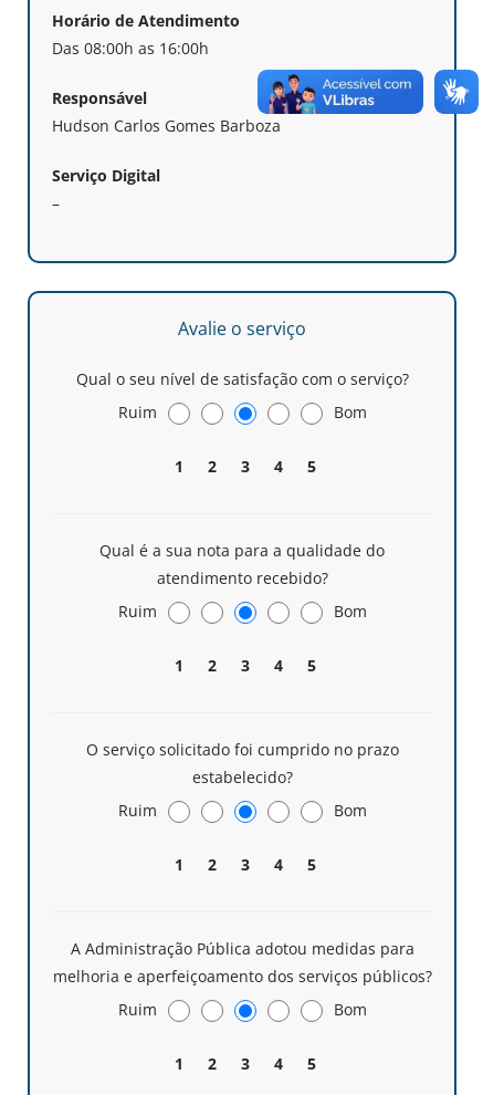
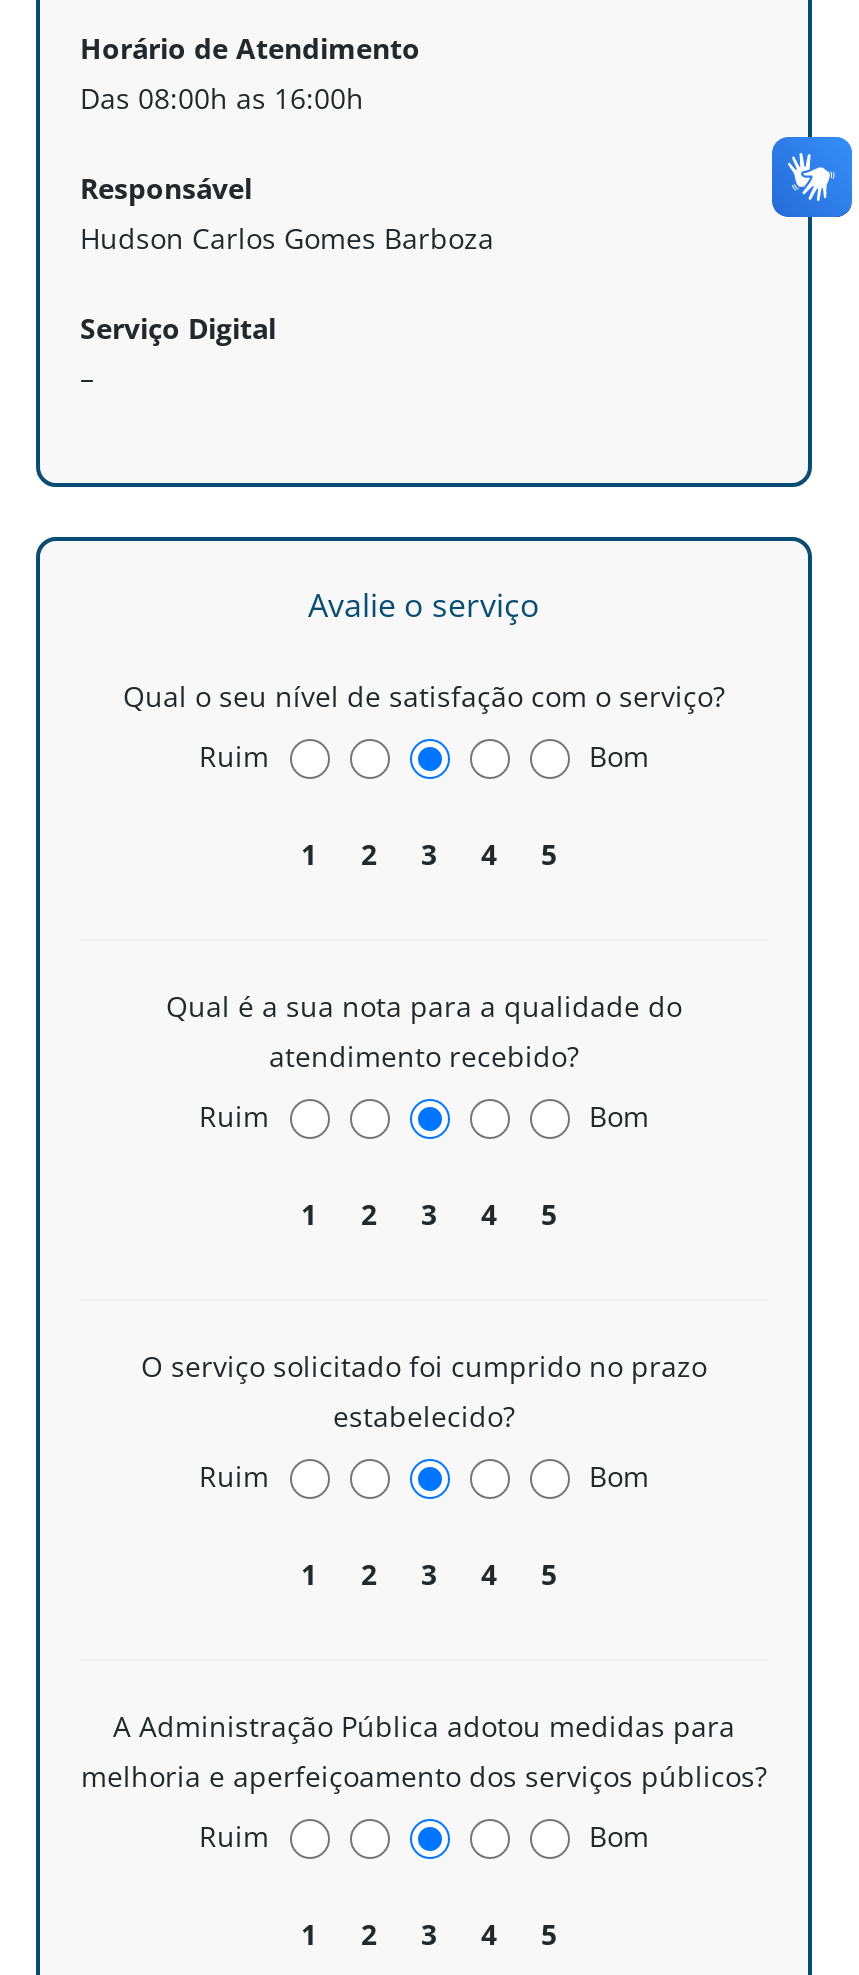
[256,69,424,115] [image] -> none

